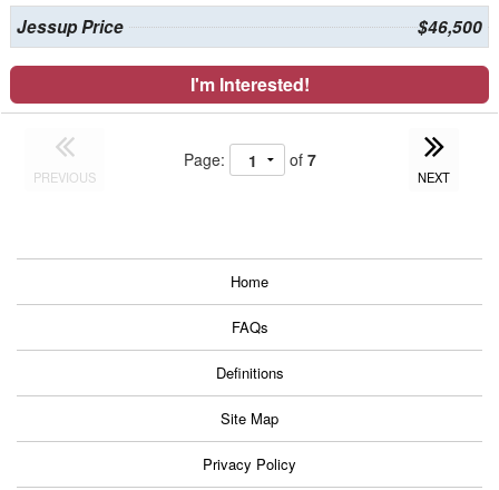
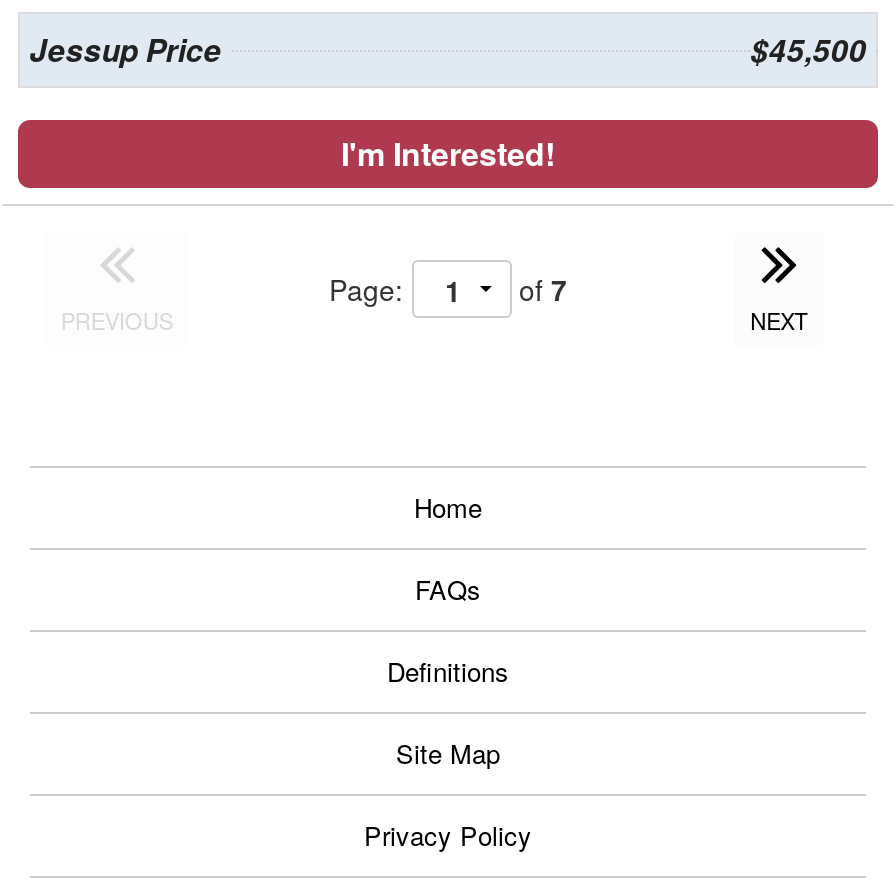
[418,15,483,39] $46,500 -> [750,29,866,73] $45,500

